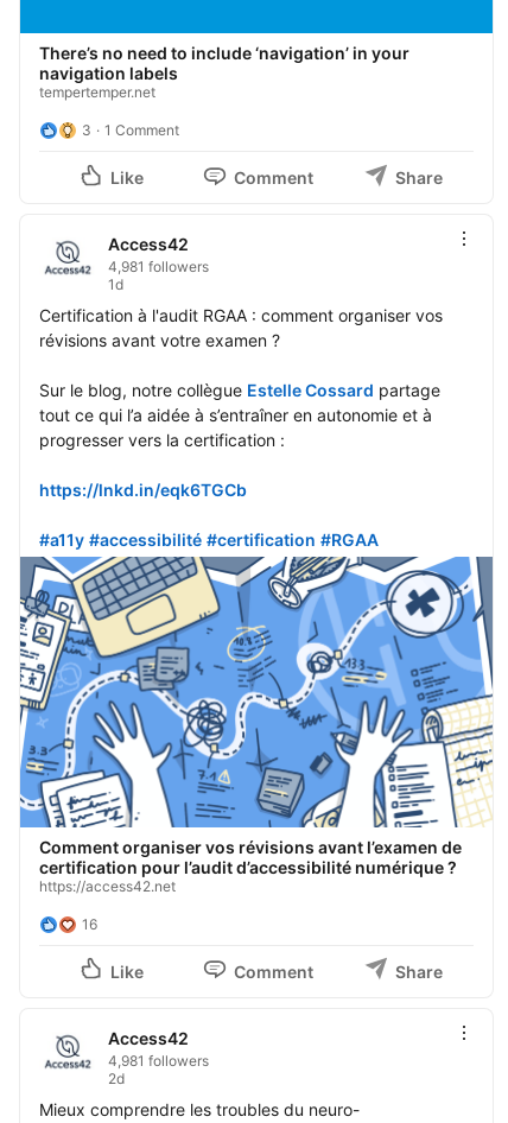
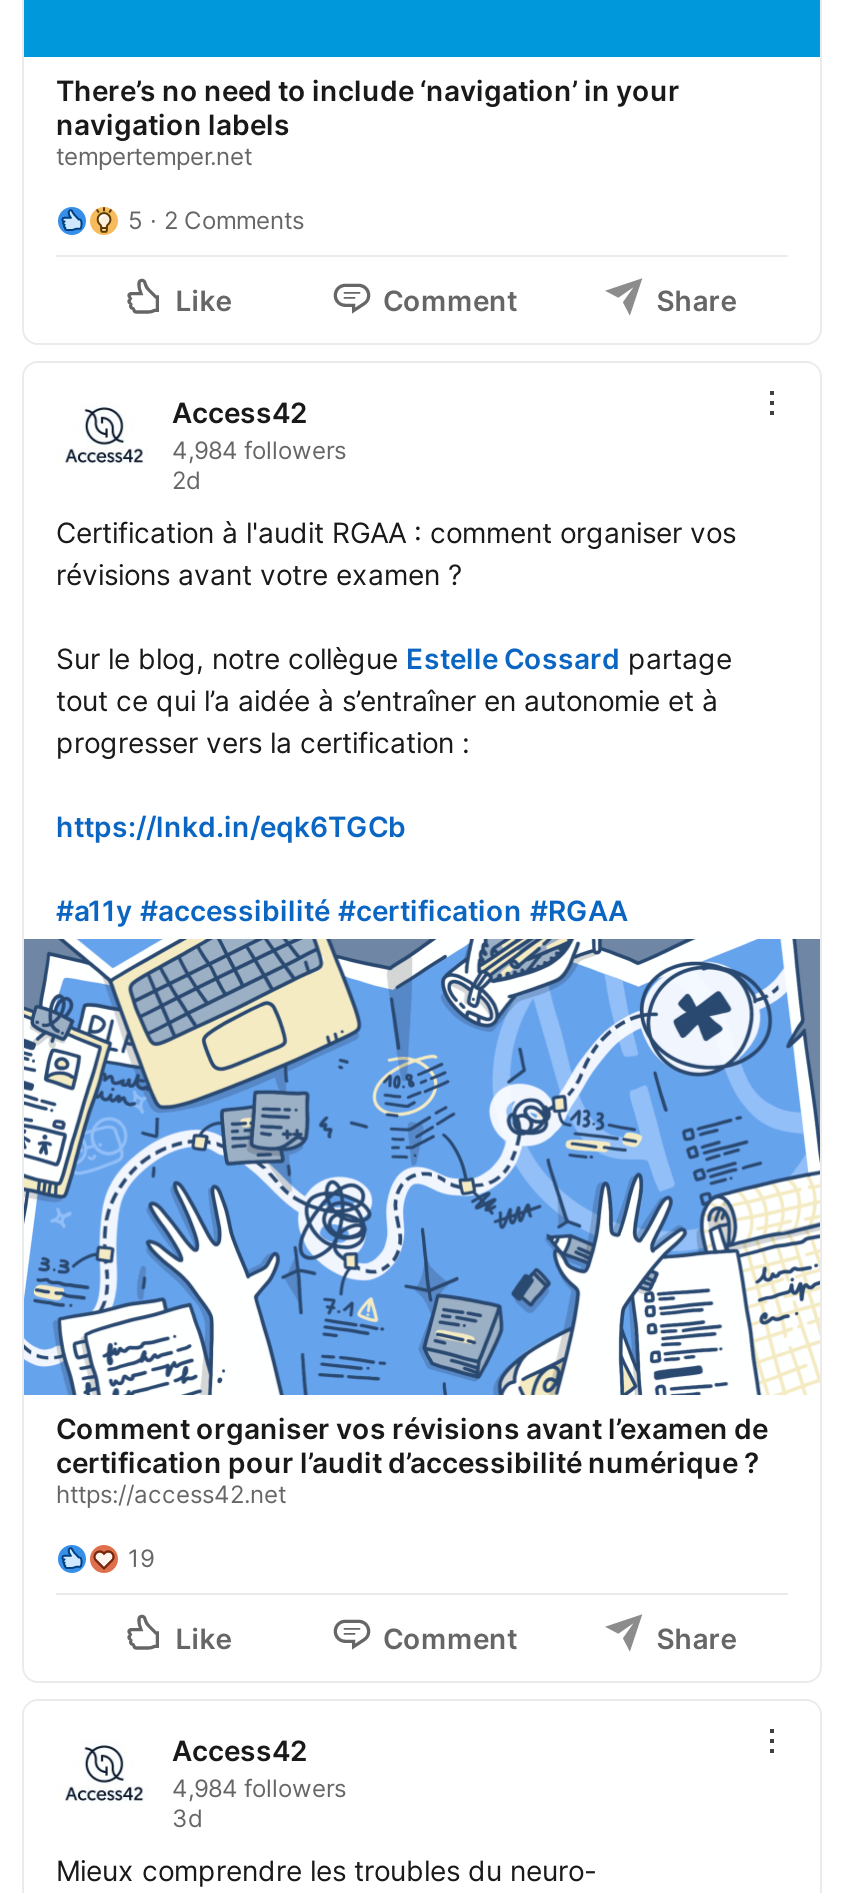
[82,121,179,139] 3 | 1 Comment -> [128,206,304,236] 5 | 2 Comments
[108,258,209,294] 4,981 followers | 1d -> [172,436,346,496] 4,984 followers | 2d
[82,915,97,933] 16 -> [128,1542,154,1572] 19
[108,1051,209,1087] 4,981 followers | 2d -> [172,1772,346,1832] 4,984 followers | 3d

